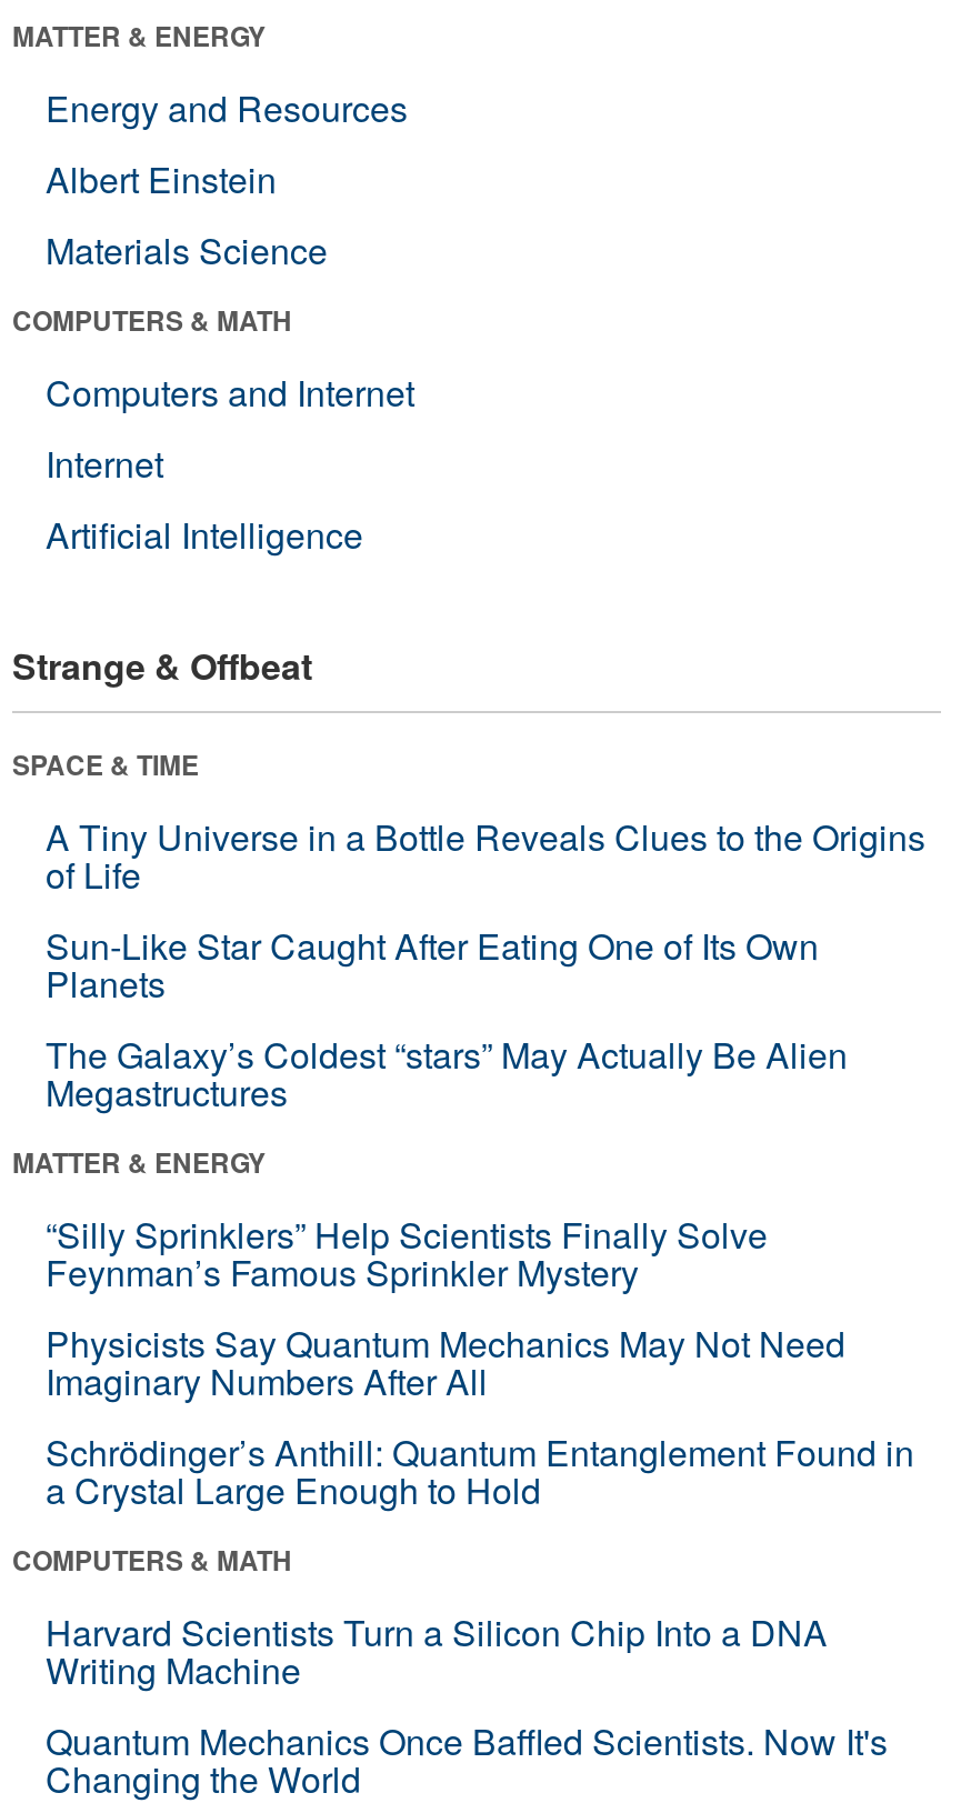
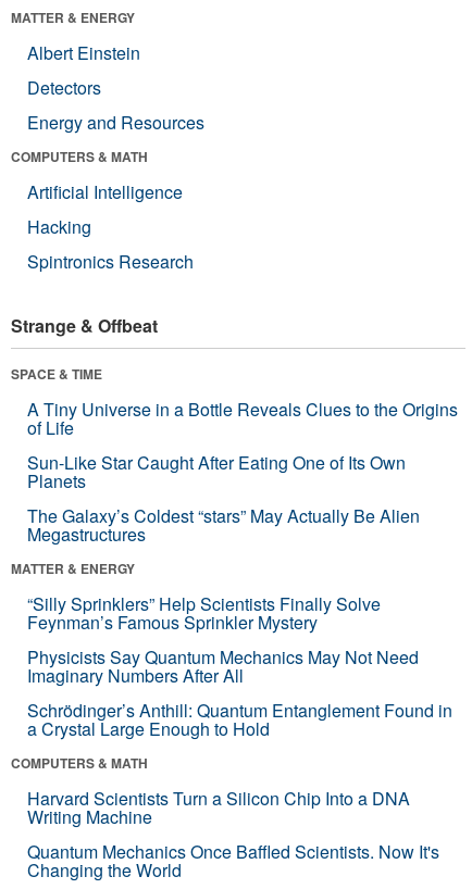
moved [46,82,408,133] -> [27,110,204,135]: Energy and Resources
moved [46,153,277,204] -> [27,40,140,65]: Albert Einstein
[46,224,328,275] Materials Science -> [27,75,101,100] Detectors
[46,366,414,488] Computers and Internet | Internet -> none
moved [46,508,363,559] -> [27,179,183,204]: Artificial Intelligence
none -> [27,214,194,274] Hacking | Spintronics Research

